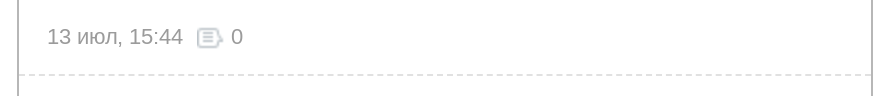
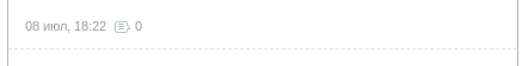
[47,23,243,47] 13 июл, 15:44 0 -> [25,18,142,33] 08 июл, 18:22 0

